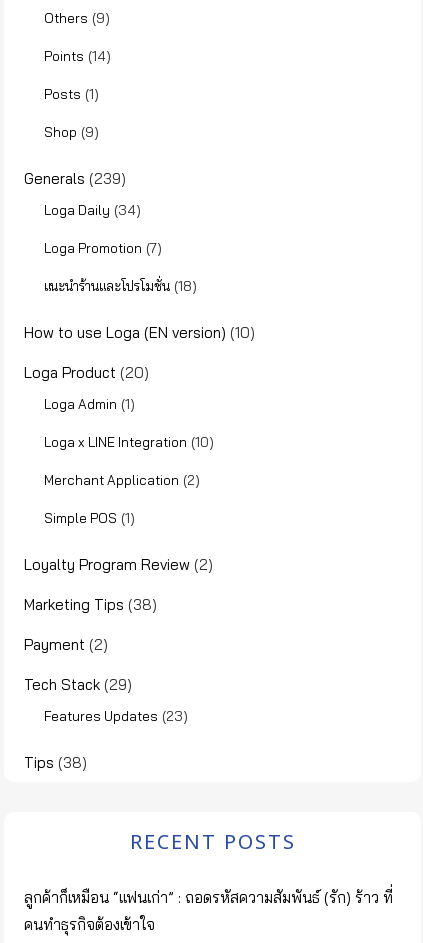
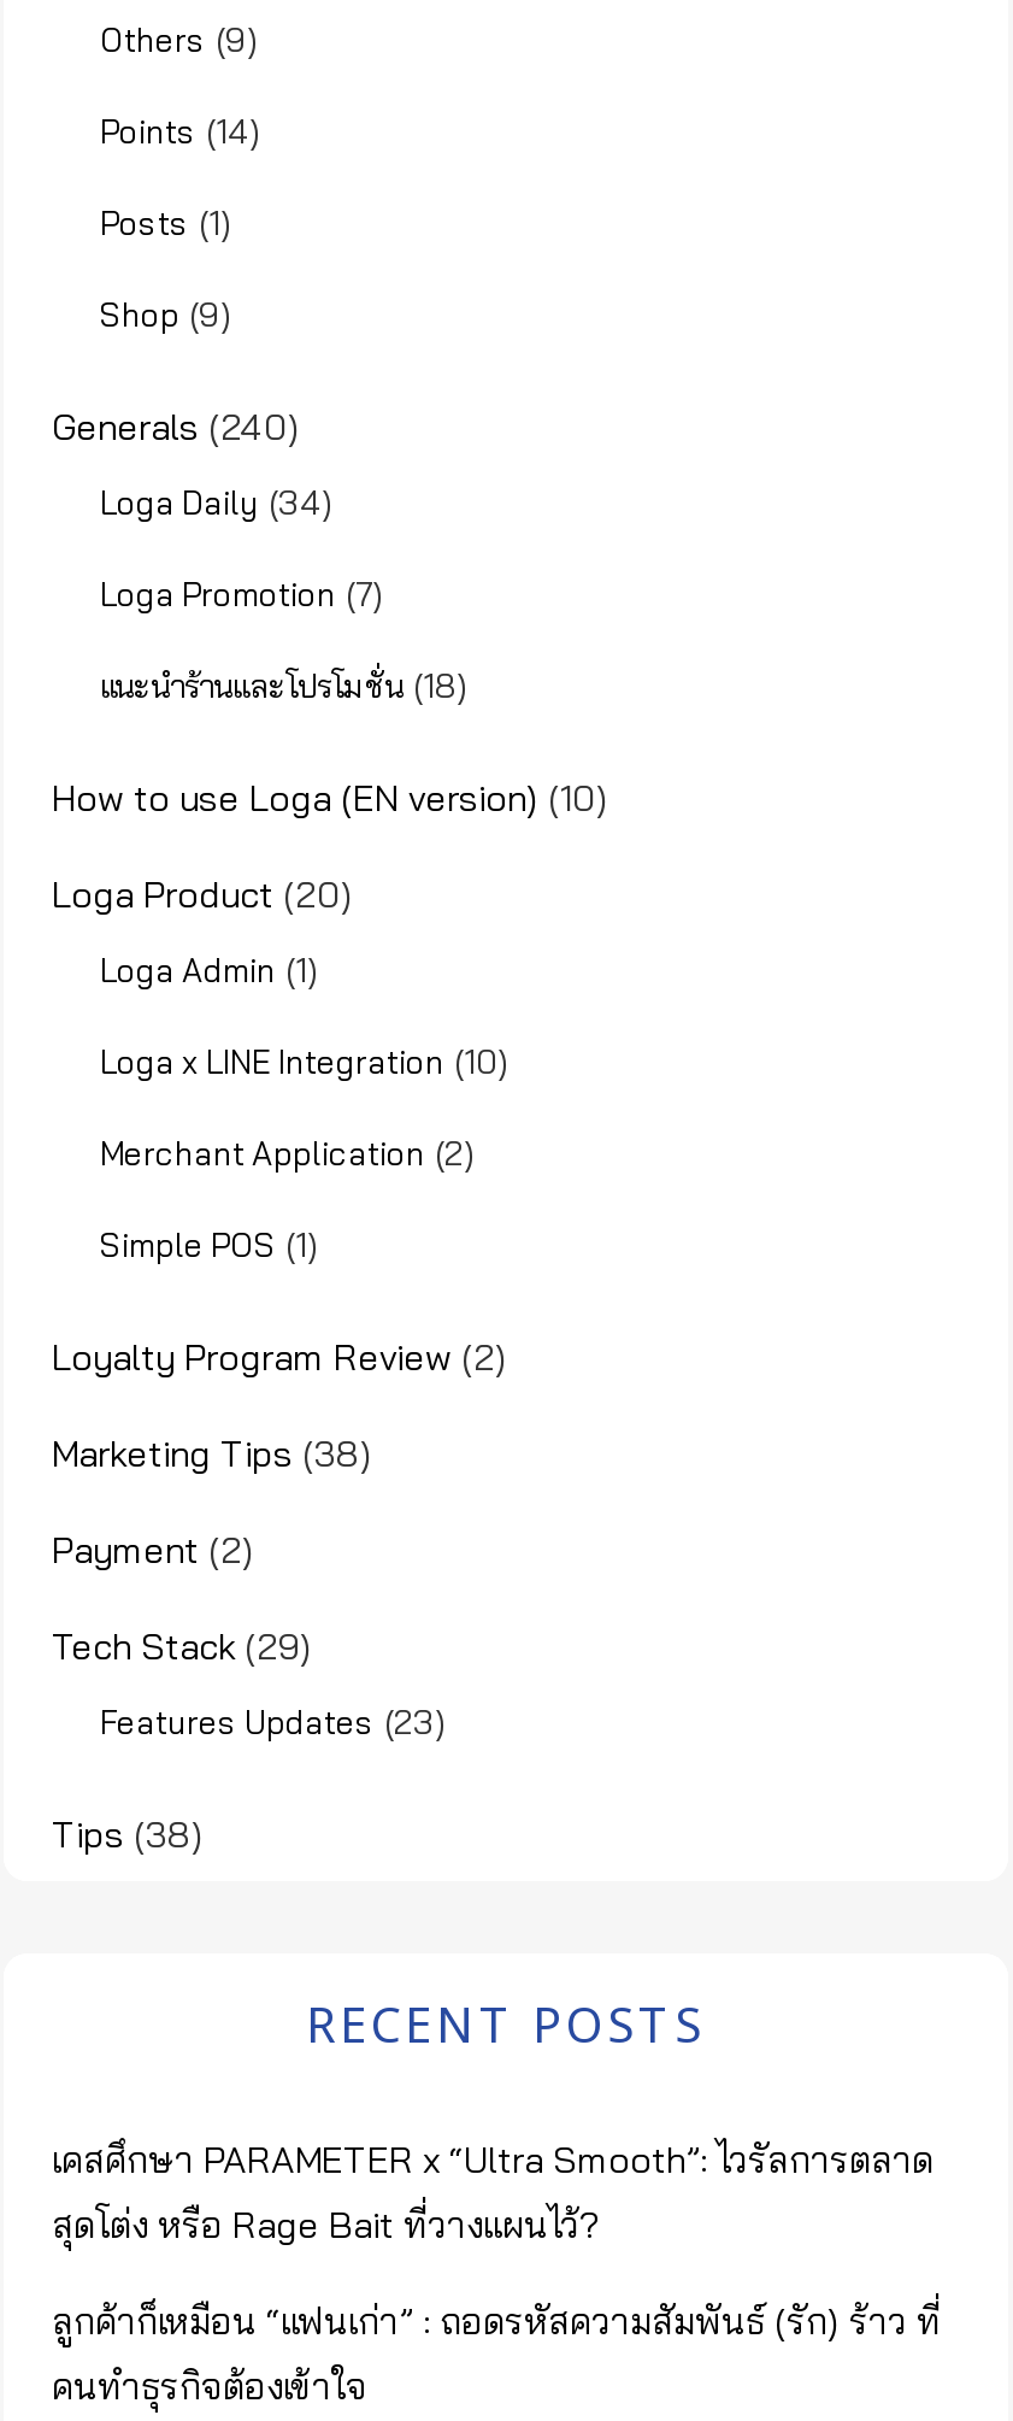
[24,169,126,188] Generals (239) -> [52,404,300,449] Generals (240)
none -> [52,2137,934,2247] เคสศึกษา PARAMETER x “Ultra Smooth”: ไวรัลการตลาด | สุดโต่ง หรือ Rage Bait ที่วางแผนไว้?

